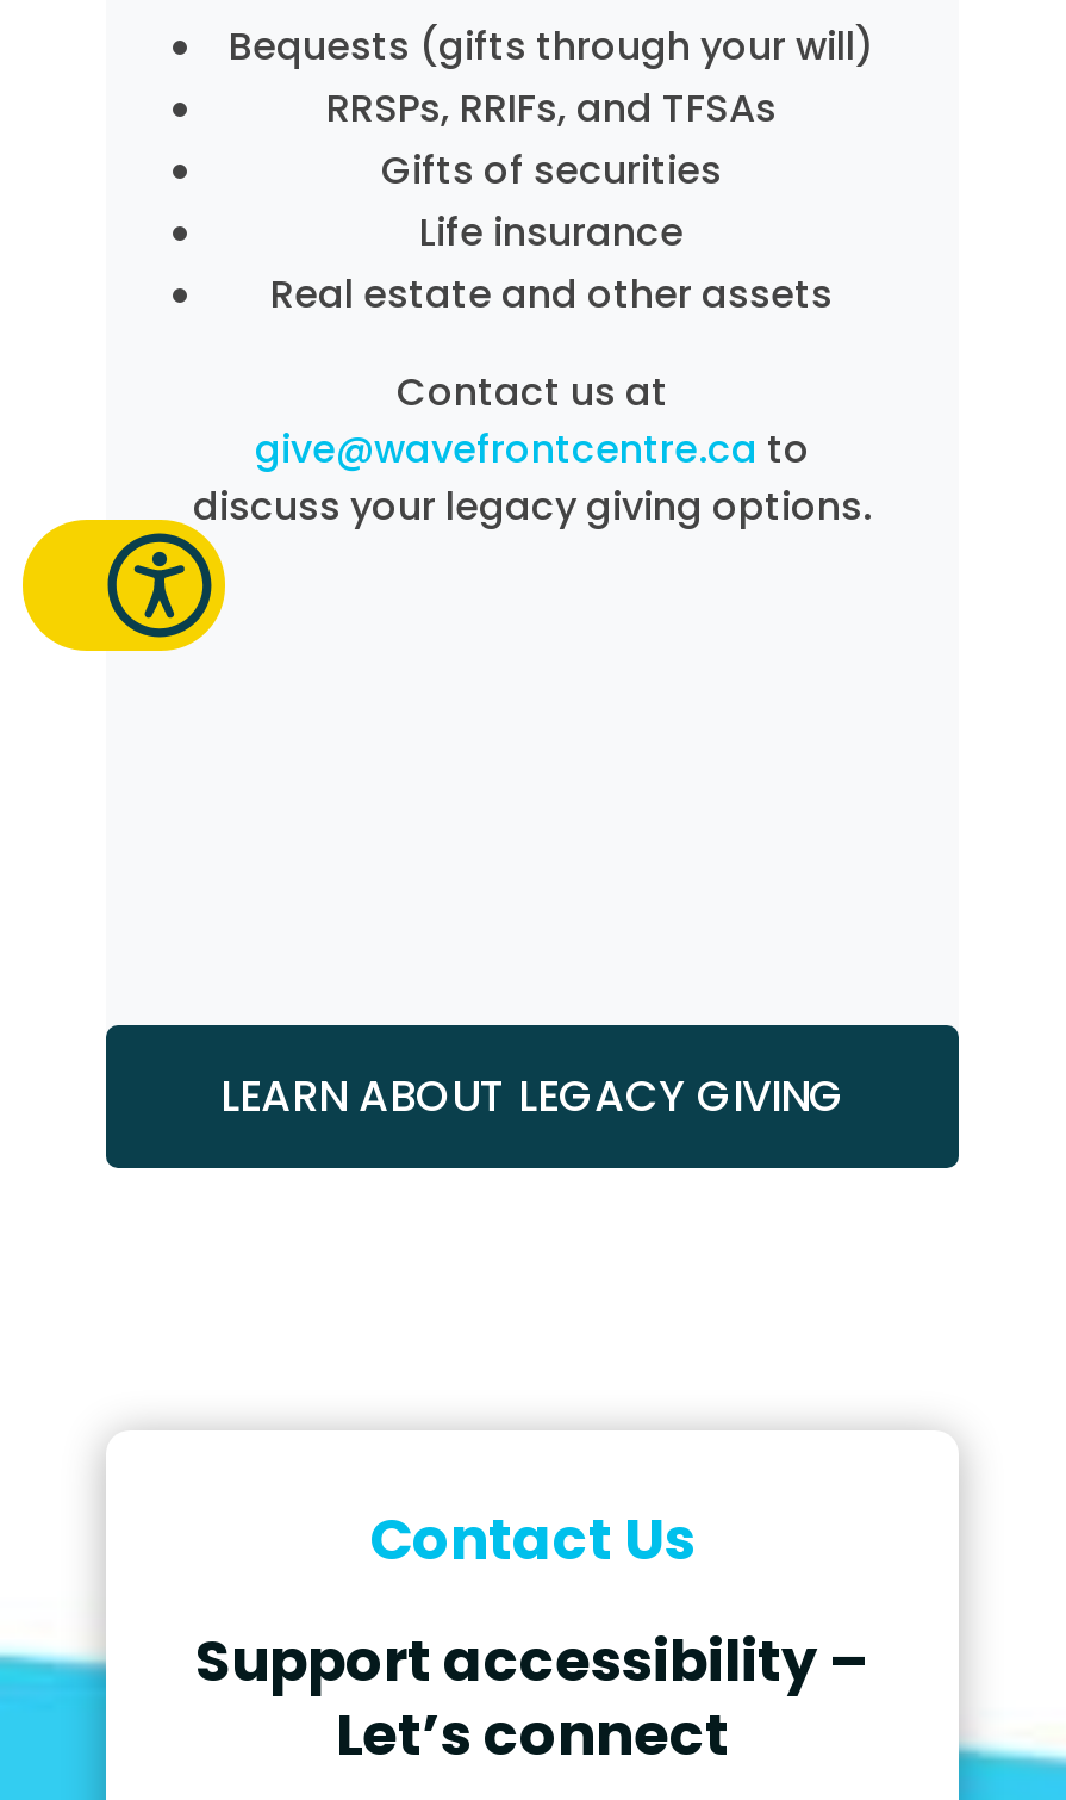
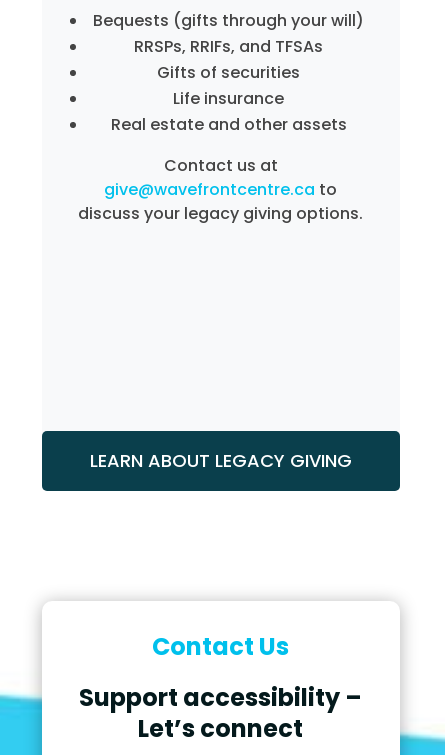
[20,517,227,653] [image] -> none

